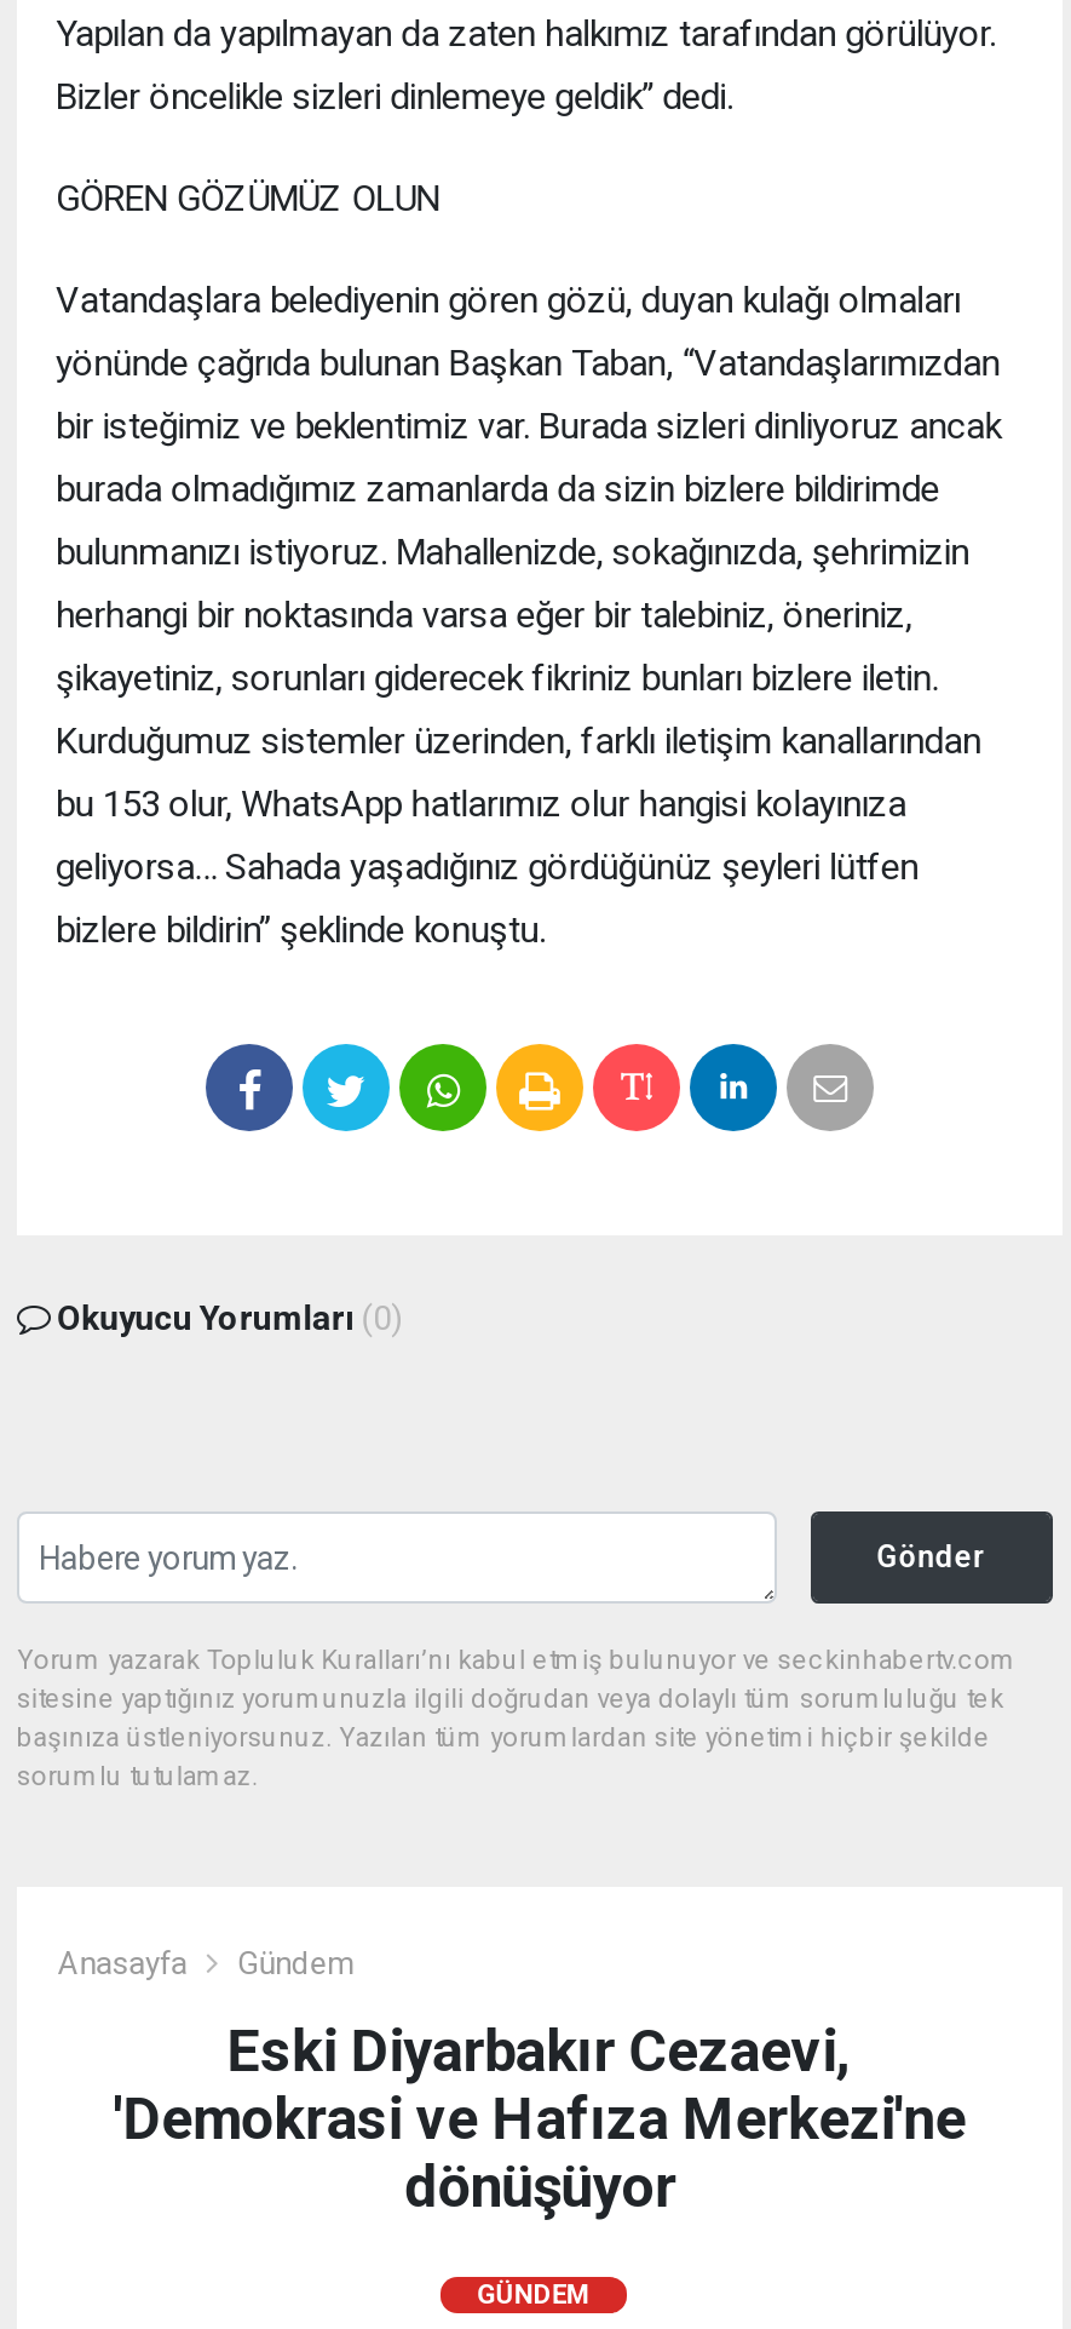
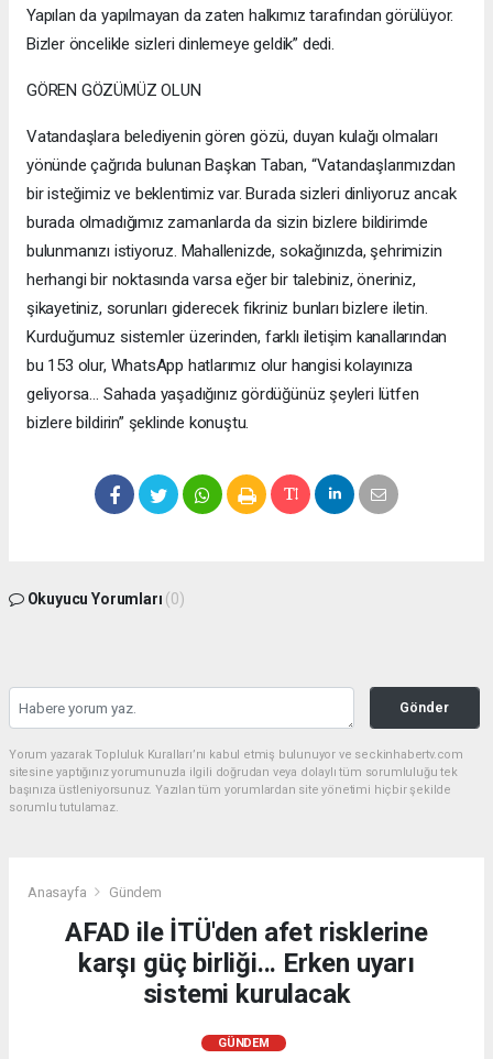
[114,2017,966,2221] Eski Diyarbakır Cezaevi, | 'Demokrasi ve Hafıza Merkezi'ne | dönüşüyor -> [65,917,428,1009] AFAD ile İTÜ'den afet risklerine | karşı güç birliği... Erken uyarı | sistemi kurulacak

